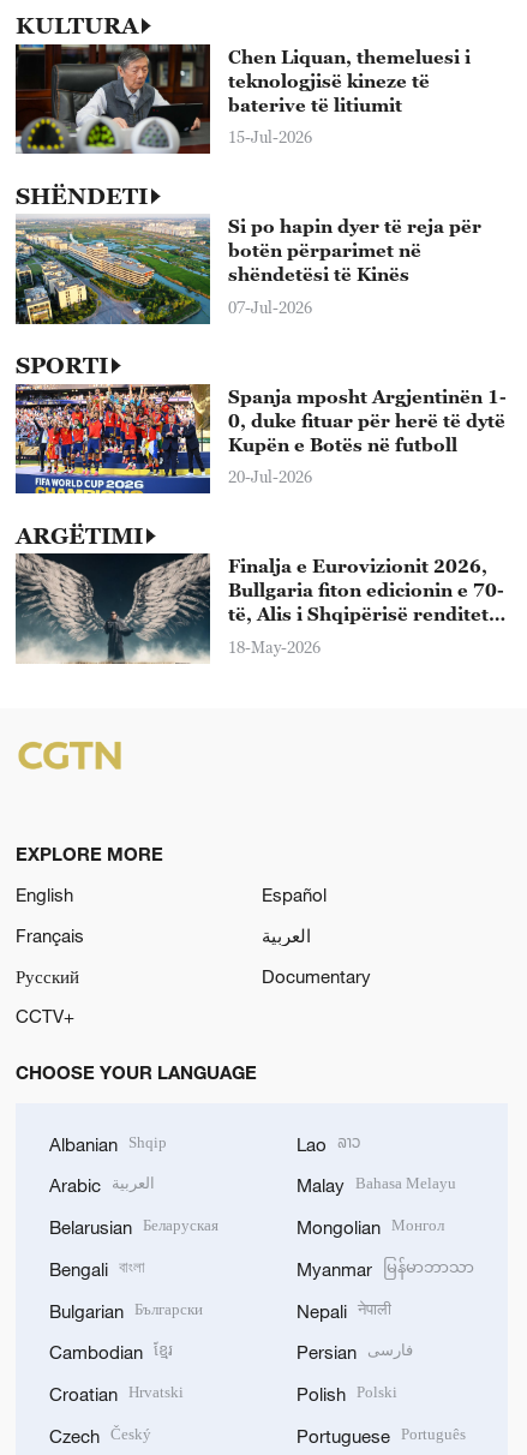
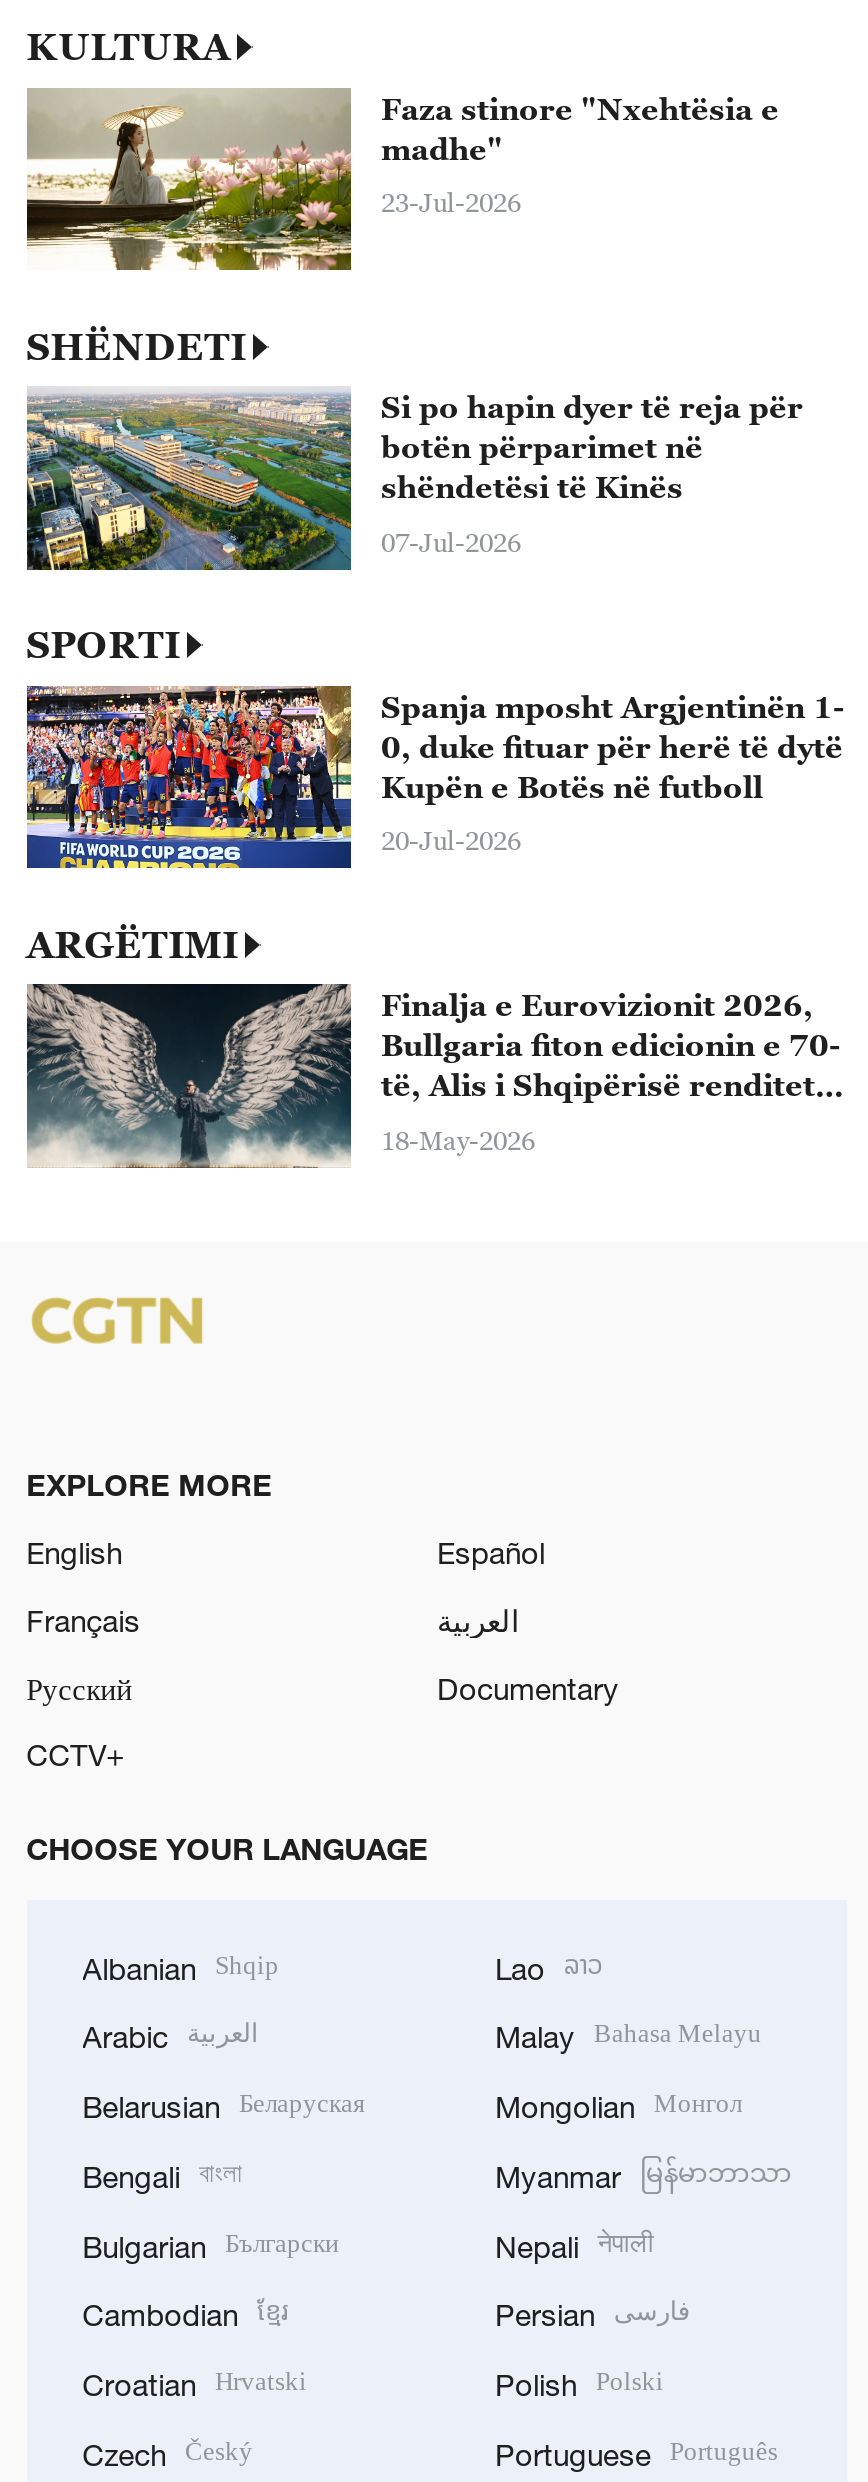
[14,43,471,155] [image] | Chen Liquan, themeluesi i | teknologjisë kineze të | baterive të litiumit -> [25,86,779,272] [image] | Faza stinore "Nxehtësia e | madhe"
[228,128,312,147] 15-Jul-2026 -> [381,187,521,219] 23-Jul-2026

